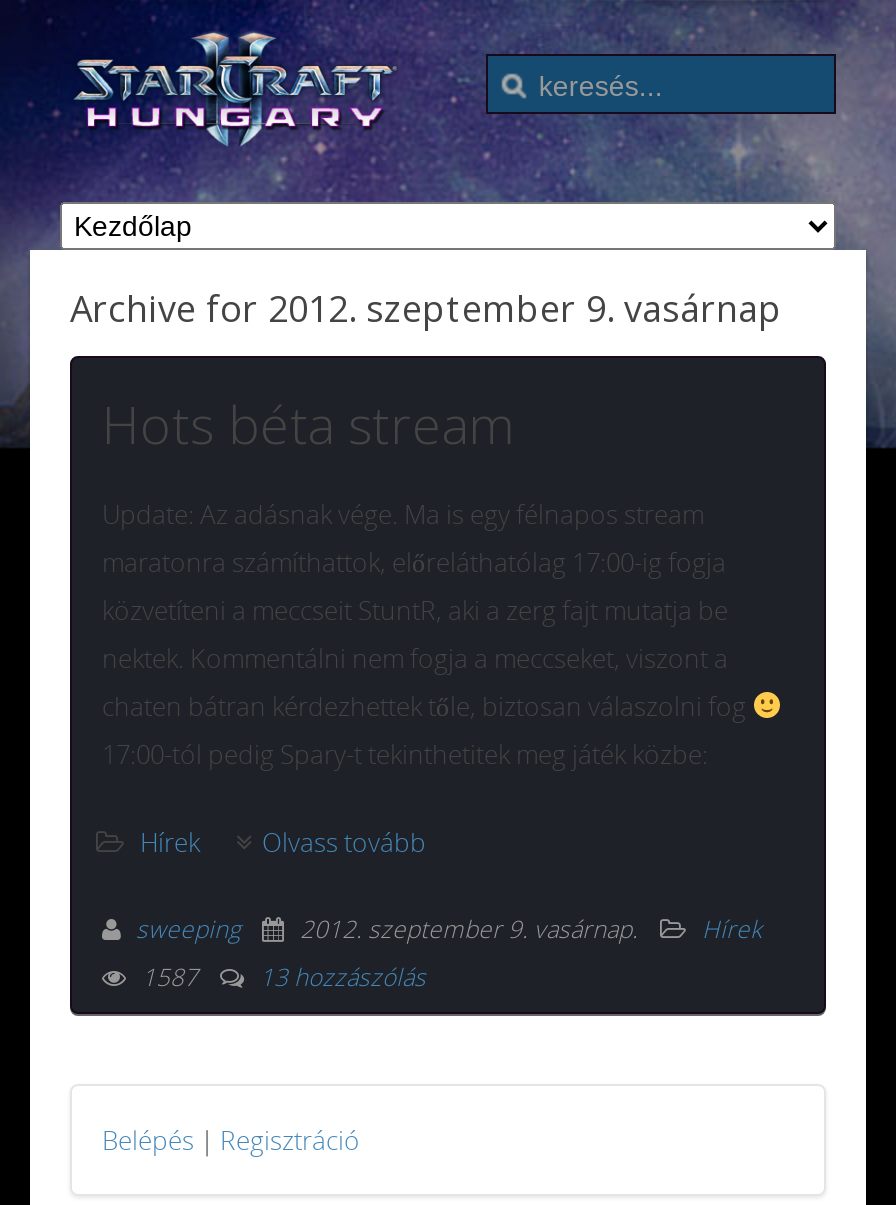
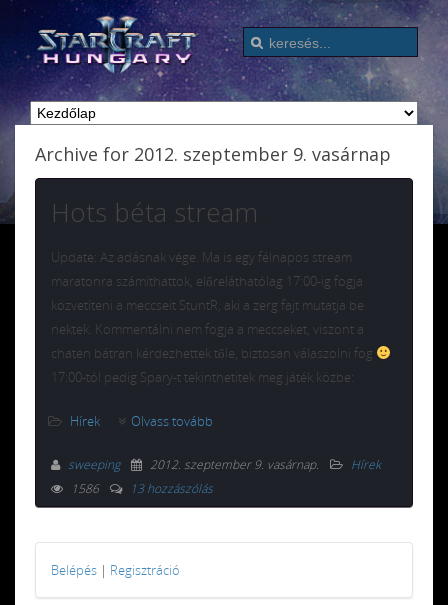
[136,960,426,994] 1587 13 hozzászólás -> [68,480,213,497] 1586 13 hozzászólás

